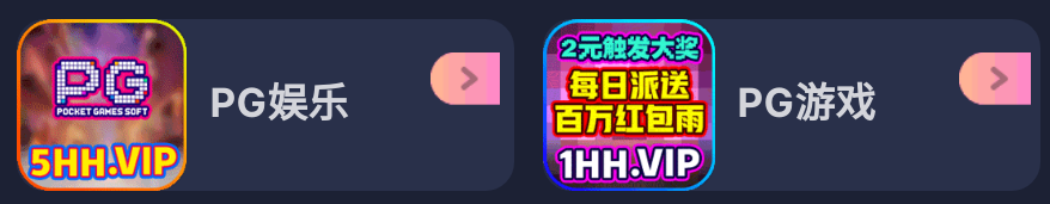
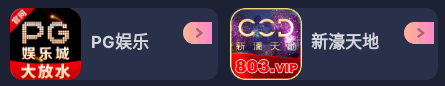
[14,17,189,193] [image] -> [9,7,82,81] [image]
[541,17,876,193] [image] | PG游戏 -> [229,7,379,81] [image] | 新濠天地

